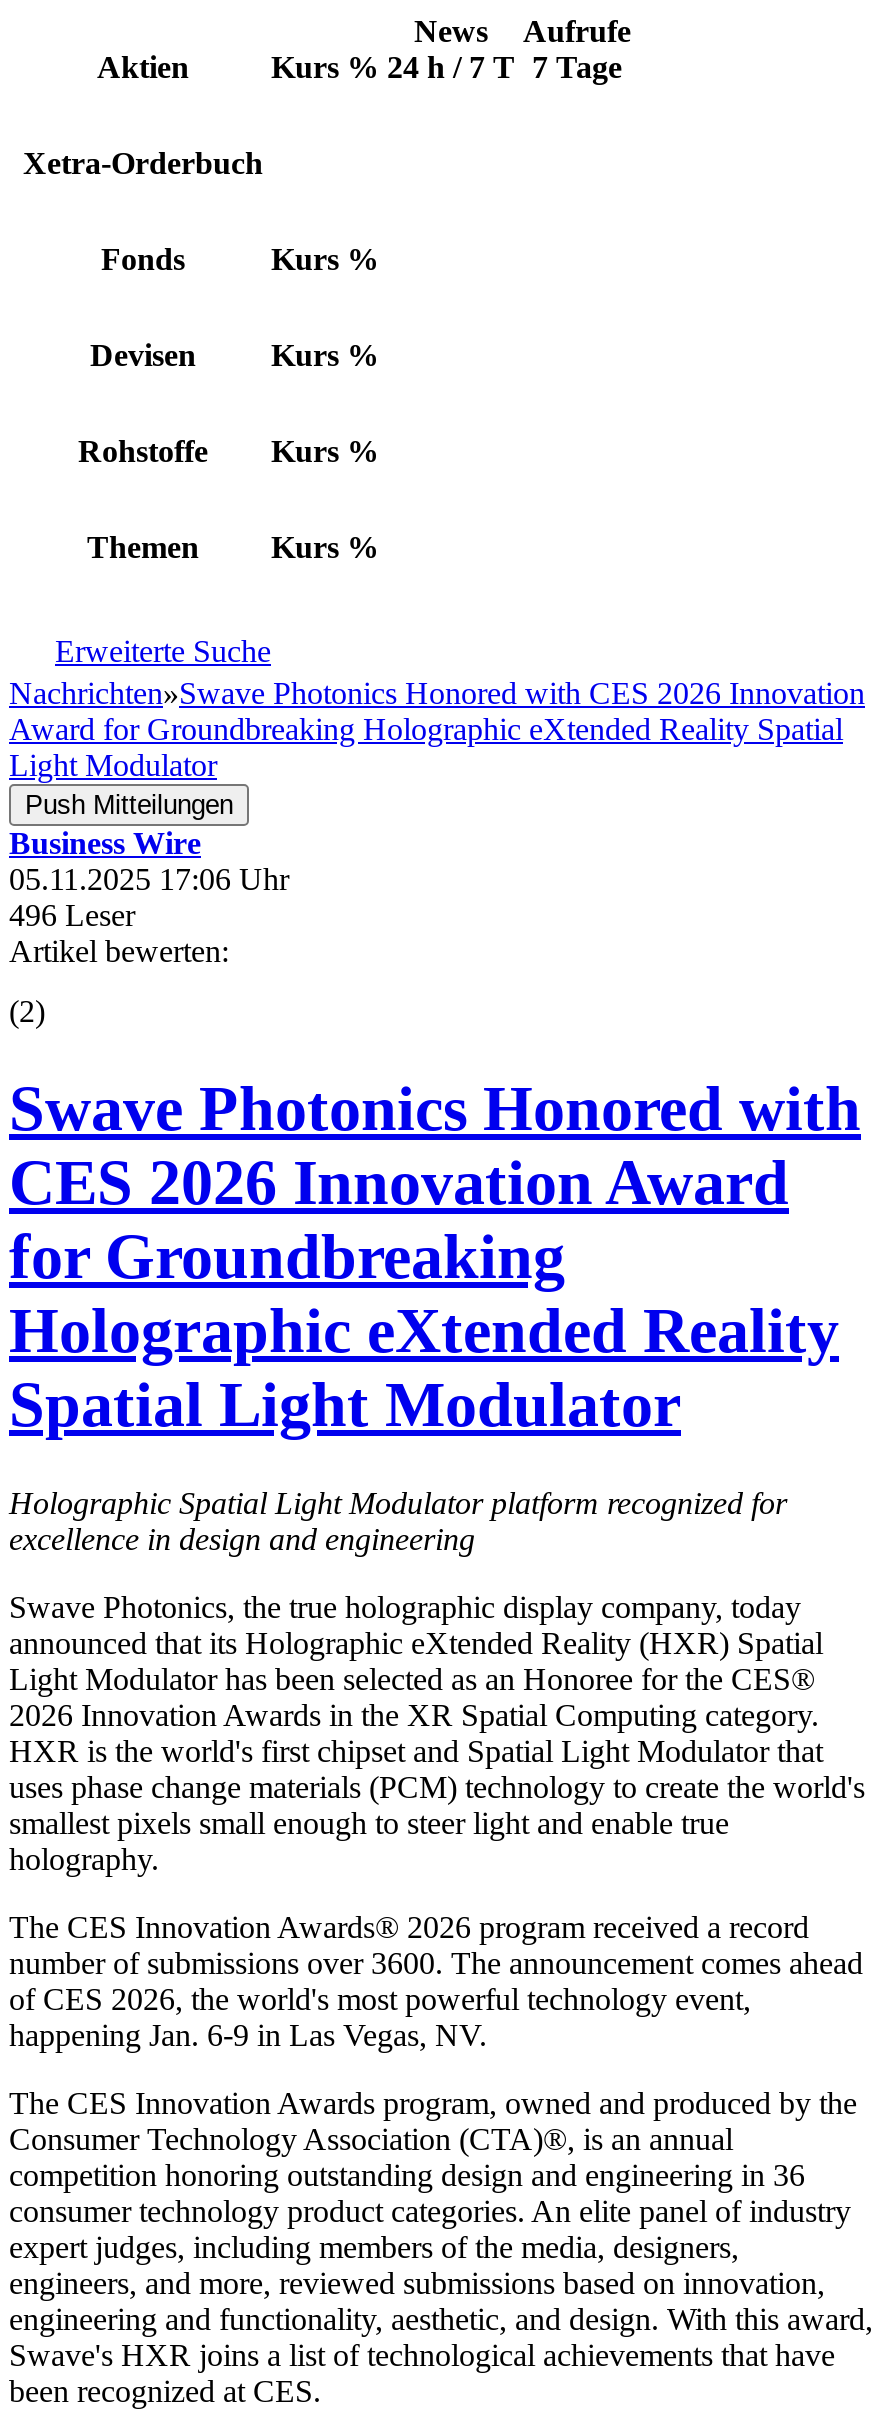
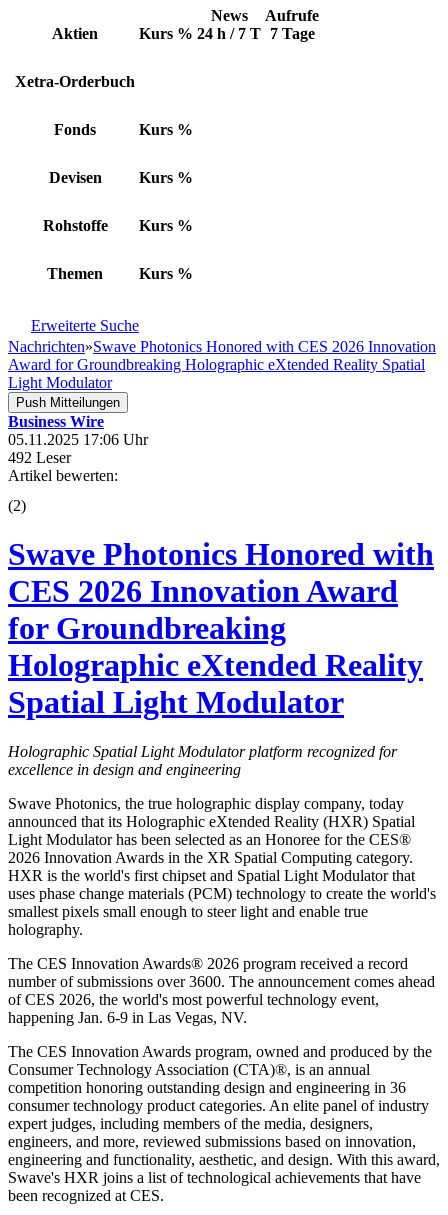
[9,898,135,932] 496 Leser -> [8,449,71,466] 492 Leser

